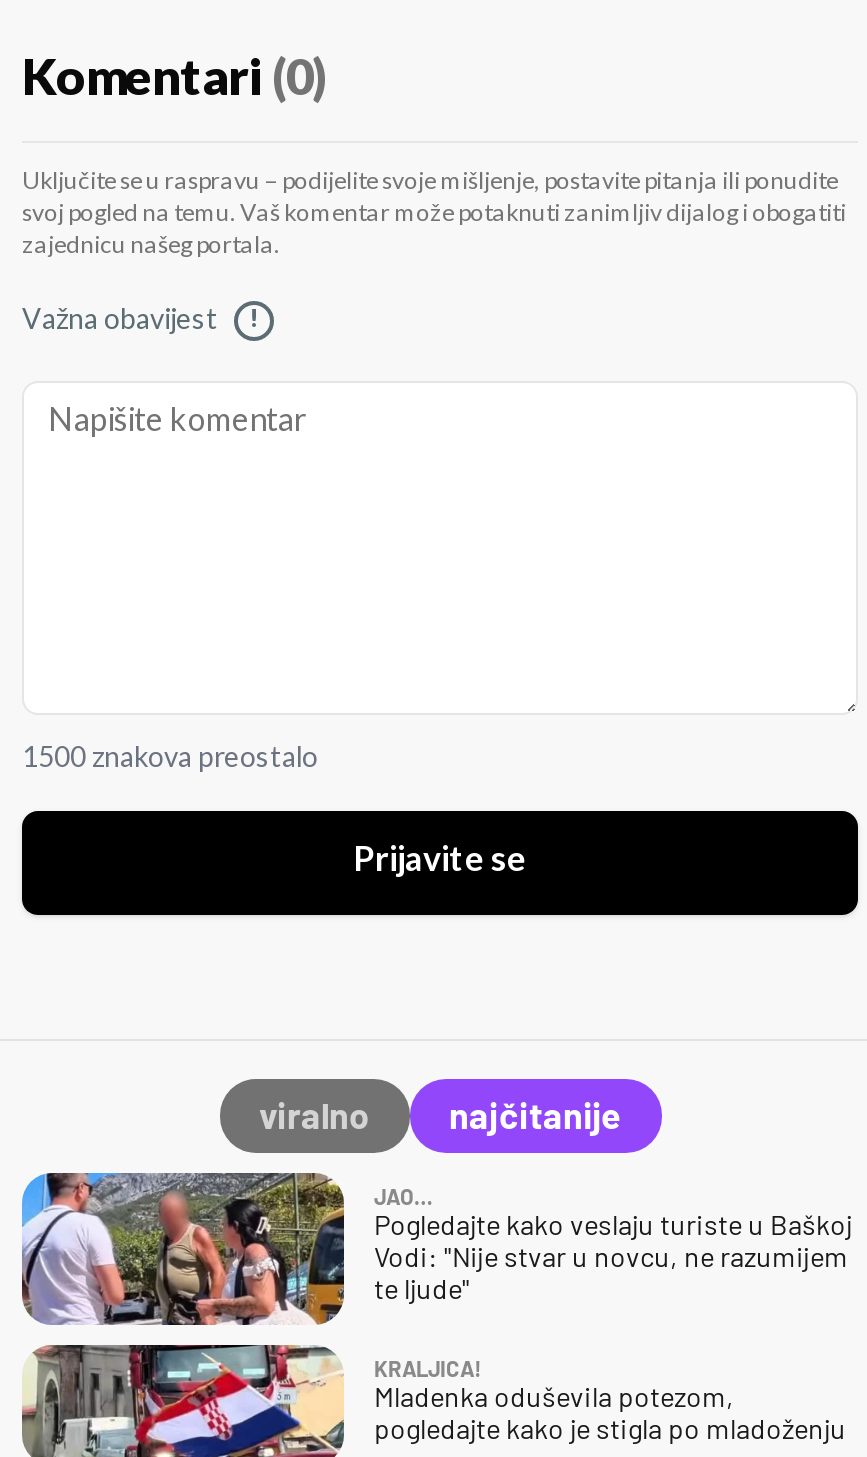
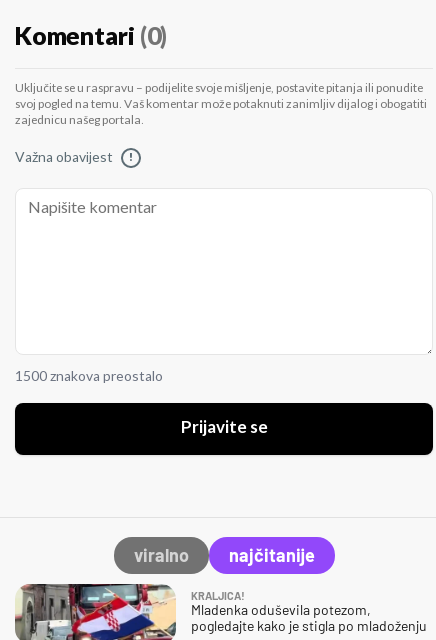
[20,1171,852,1327] [image] | JAO… | Pogledajte kako veslaju turiste u Baškoj | Vodi: "Nije stvar u novcu, ne razumijem | te ljude" -> none

